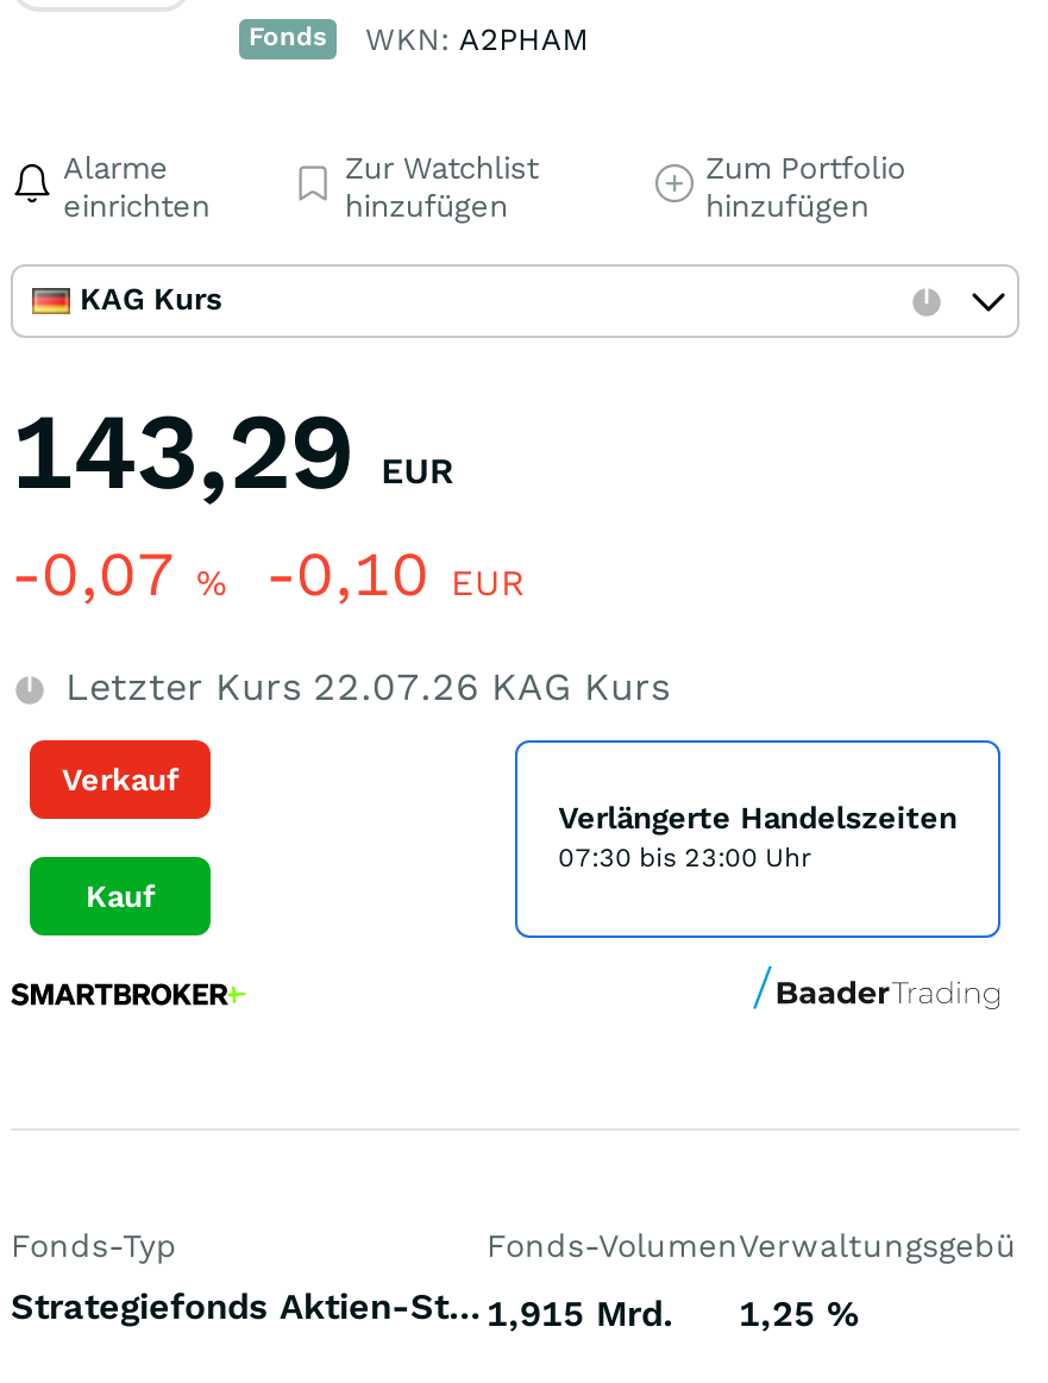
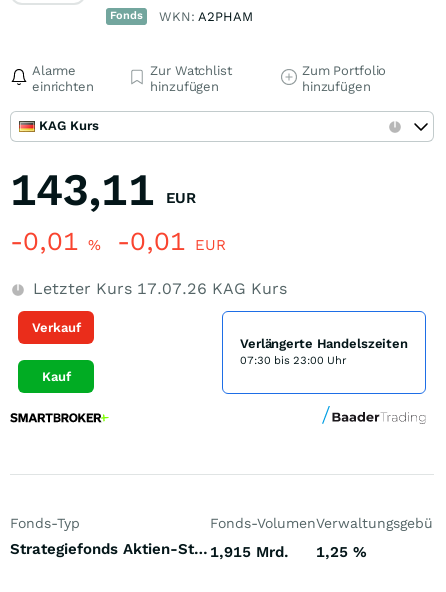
[11,388,453,514] 143,29 EUR -> [10,163,196,216] 143,11 EUR
[11,538,525,609] -0,07% -0,10 EUR -> [10,226,226,256] -0,01% -0,01 EUR
[54,664,670,709] Letzter Kurs 22.07.26 KAG Kurs -> [28,279,287,298] Letzter Kurs 17.07.26 KAG Kurs

